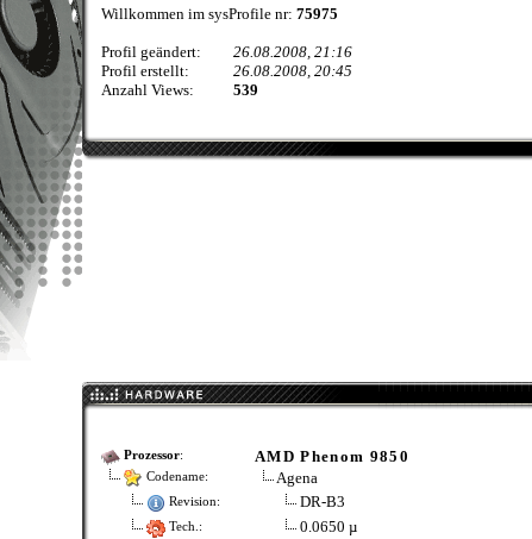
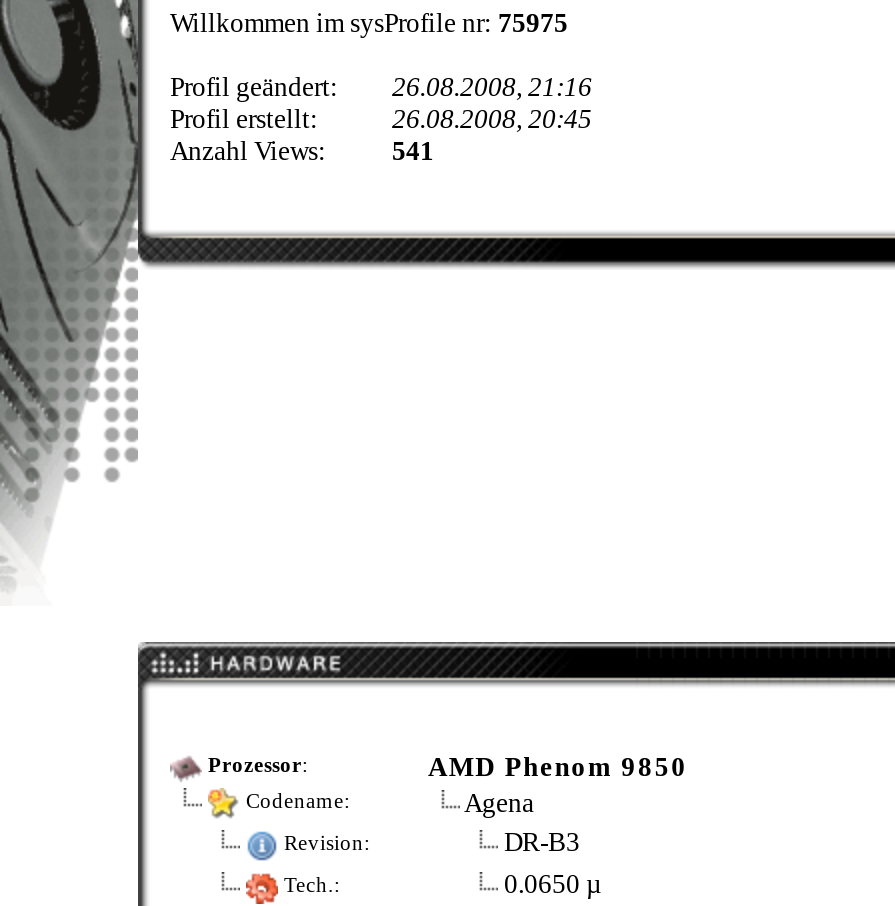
[233,81,258,99] 539 -> [392,136,434,166] 541

